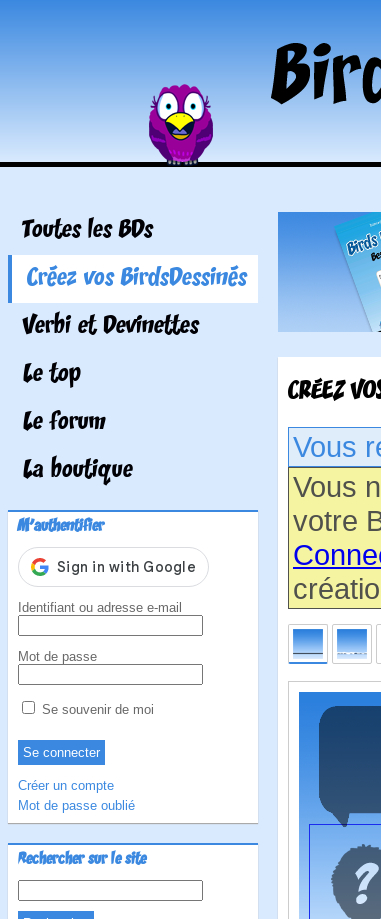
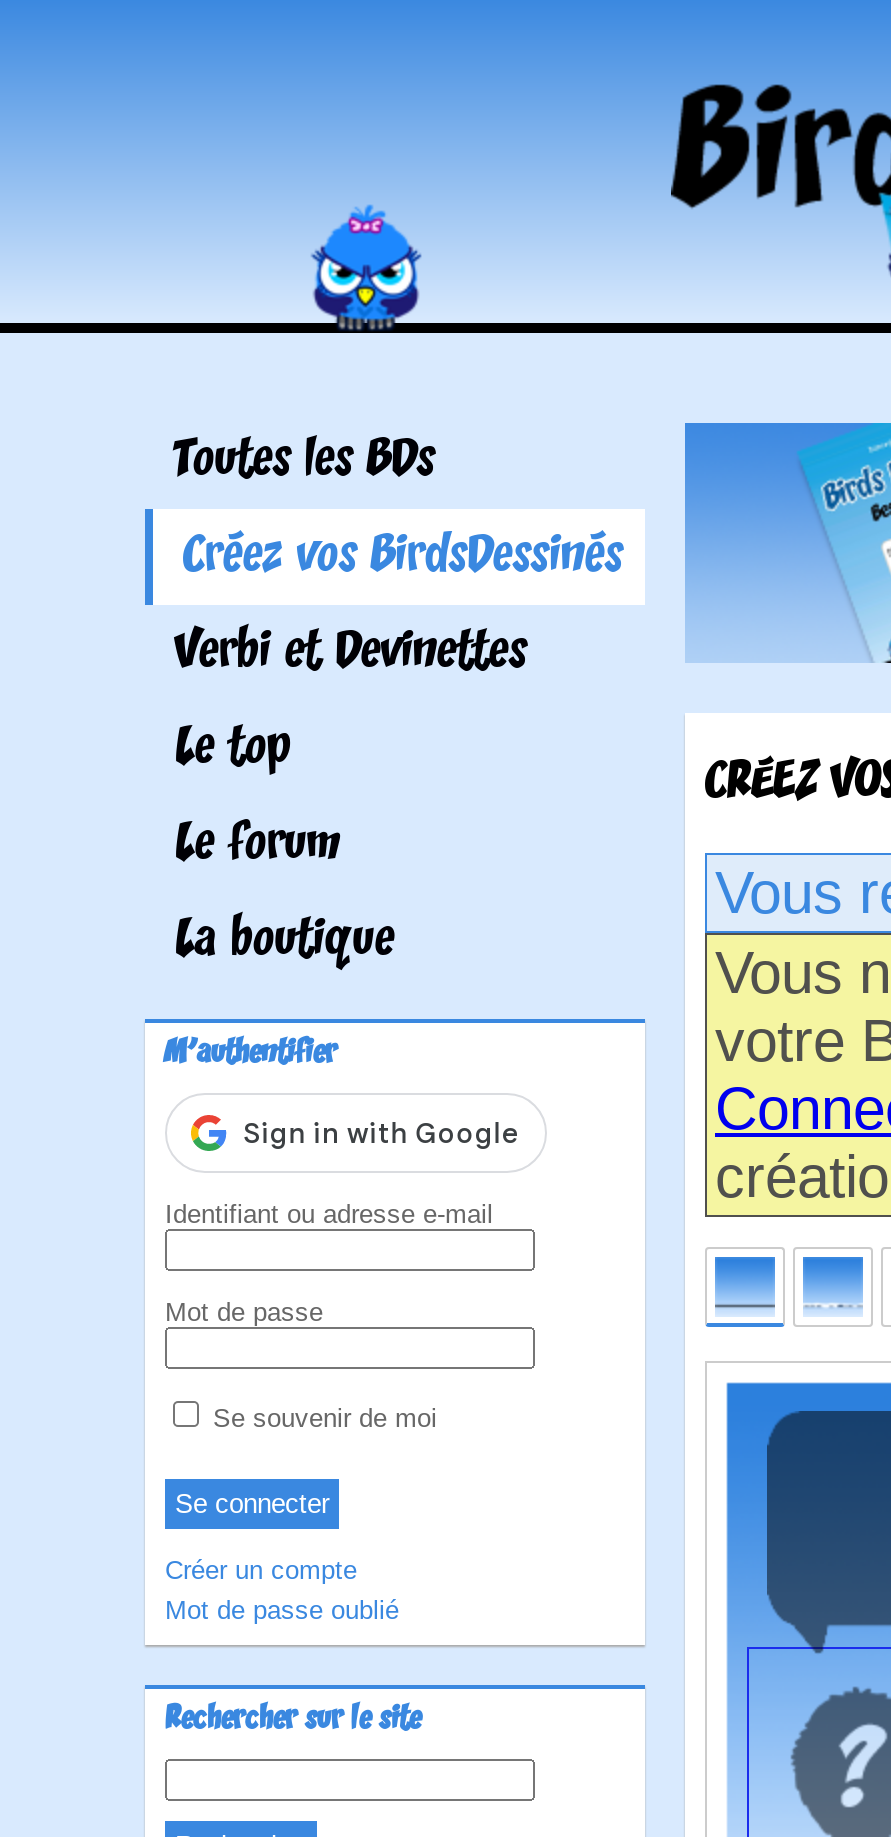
[92,83,214,166] [image] -> [311,169,555,331] [image]

